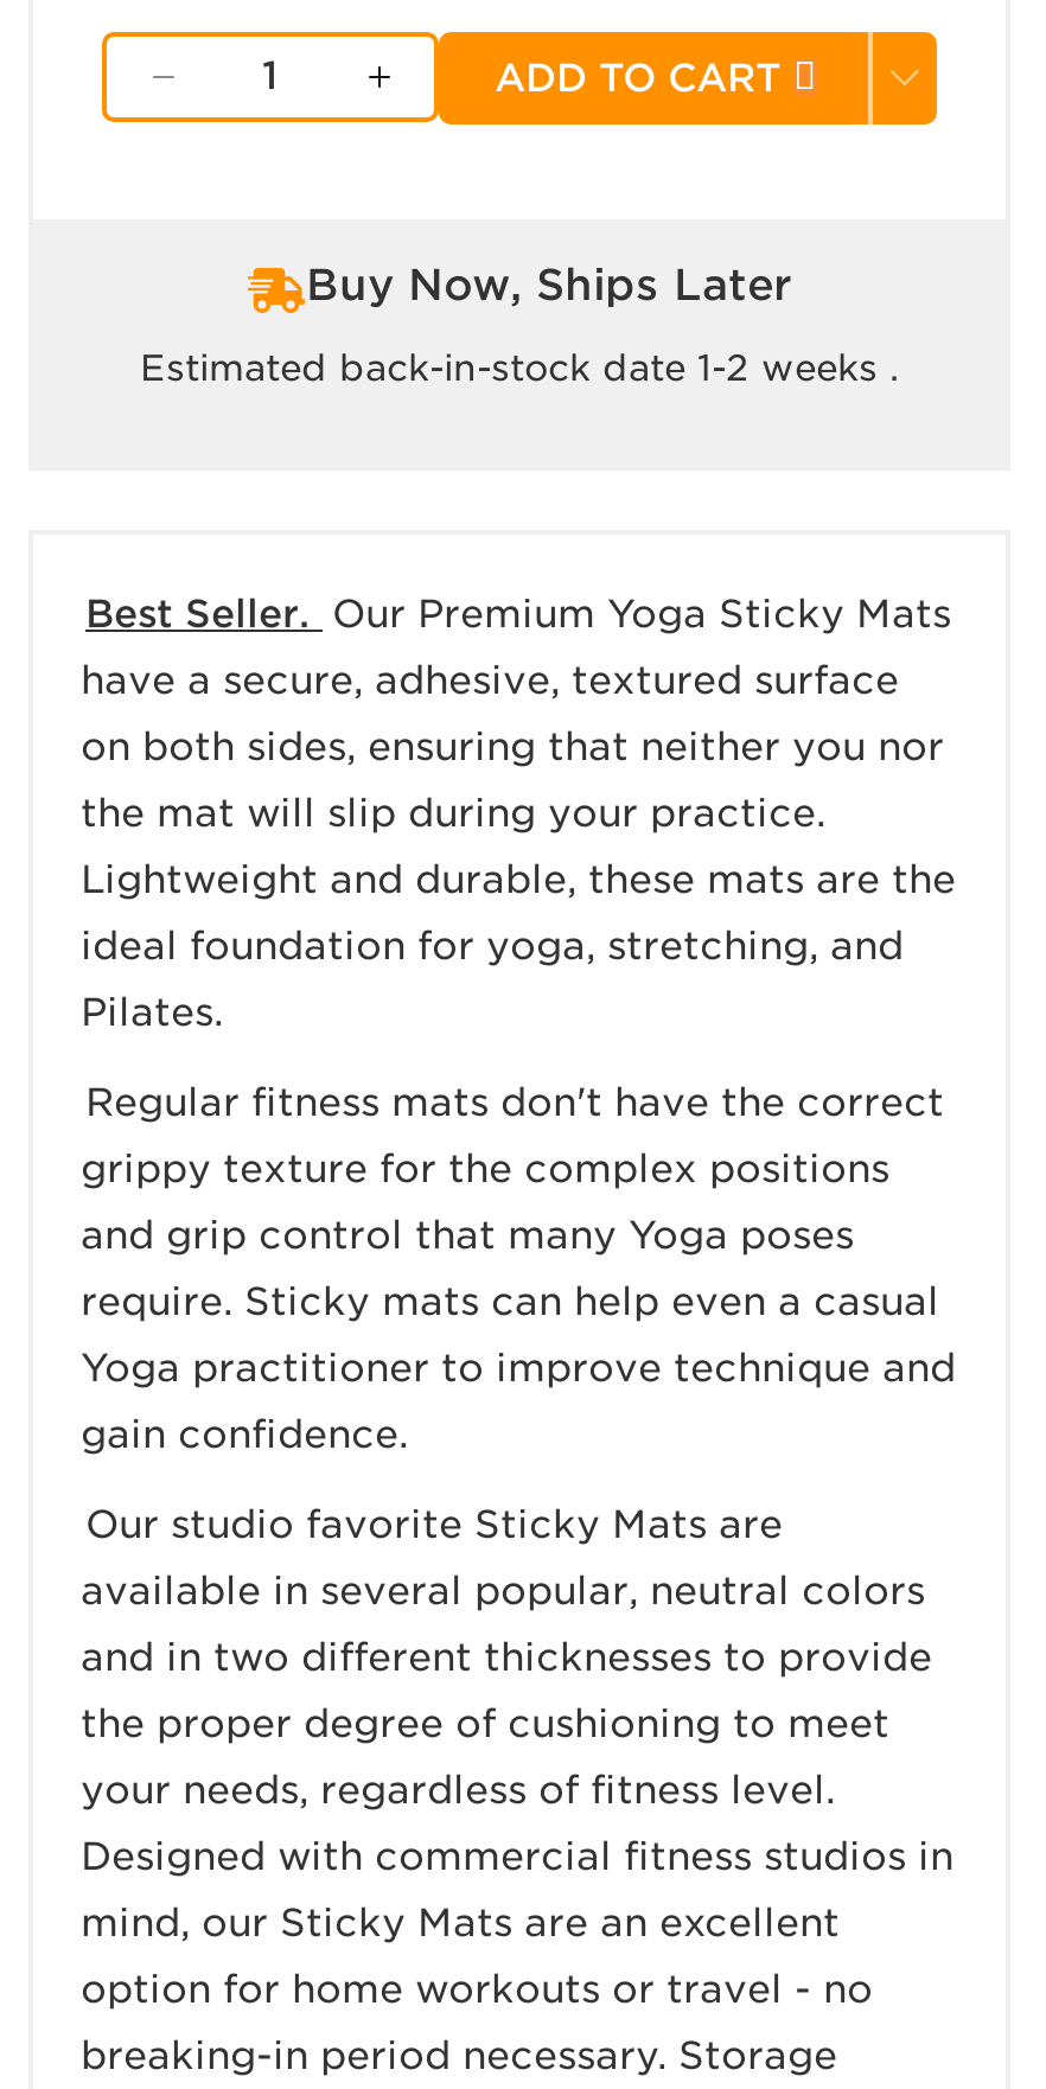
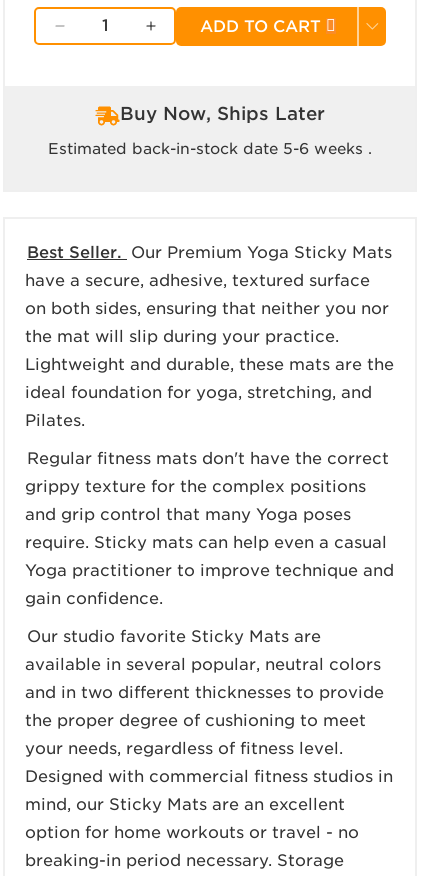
[140,347,899,390] Estimated back-in-stock date 1-2 weeks. -> [48,140,372,158] Estimated back-in-stock date 5-6 weeks.

